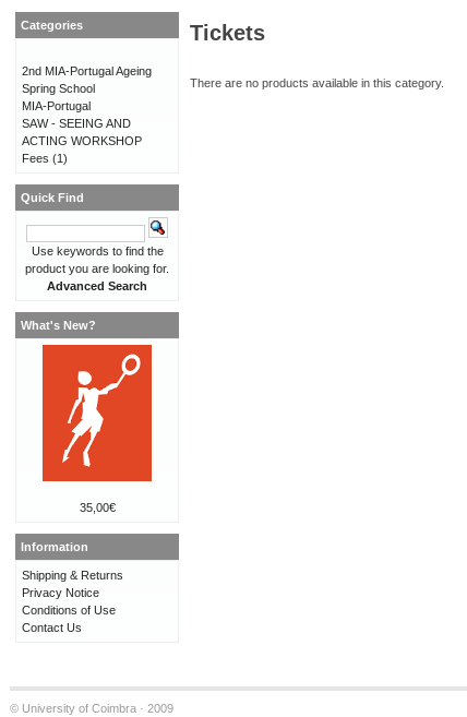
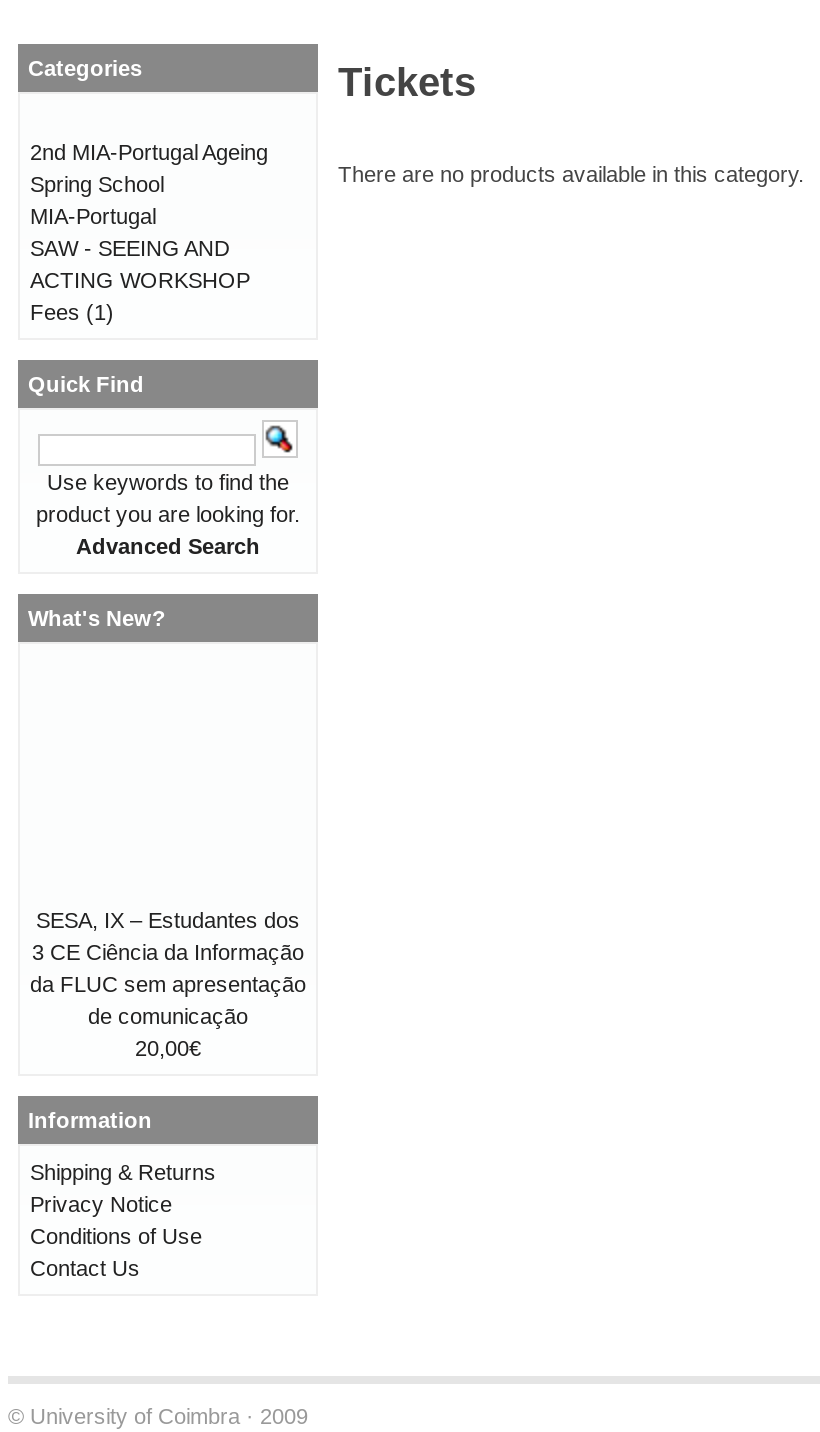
[41,344,153,423] [image] -> none
[79,501,115,514] 35,00€ -> [30,908,306,1060] SESA, IX – Estudantes dos | 3 CE Ciência da Informação | da FLUC sem apresentação | de comunicação | 20,00€

